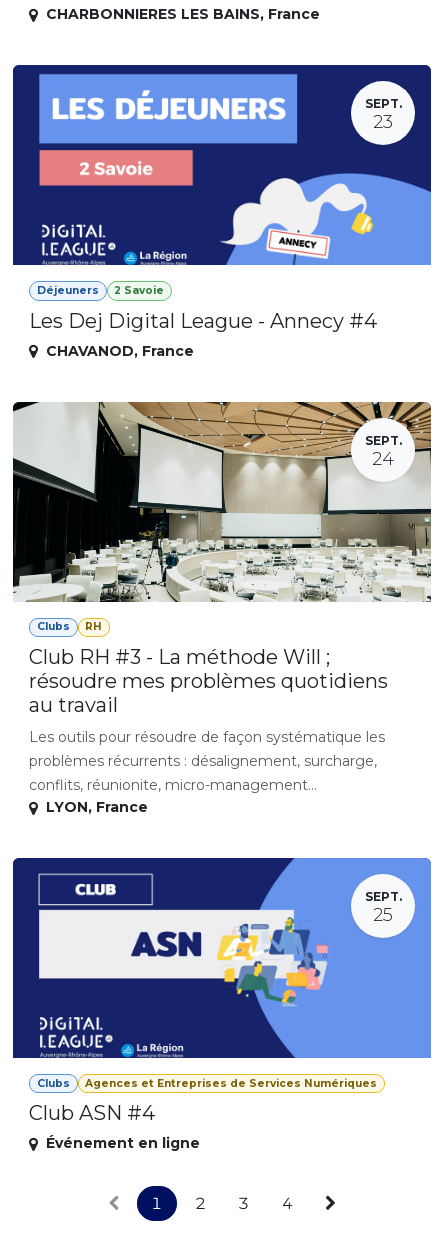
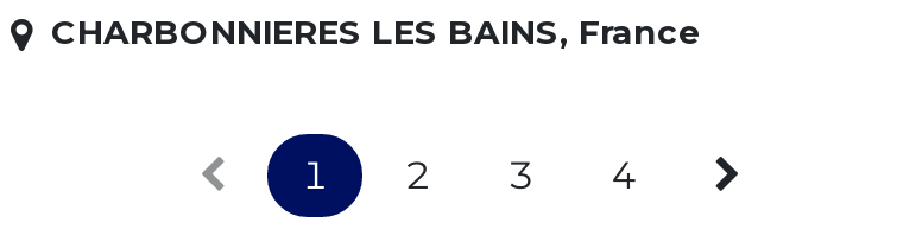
[12,64,432,266] [image] | SEPT. | 23 -> none
[29,284,377,360] Déjeuners | 2 Savoie | Les Dej Digital League - Annecy #4 | CHAVANOD, France -> none
[12,401,432,603] [image] | SEPT. | 24 -> none
[29,620,388,816] Clubs | RH | Club RH #3 - La méthode Will ; | résoudre mes problèmes quotidiens | au travail | Les outils pour résoudre de façon systématique les | problèmes récurrents : désalignement, surcharge, | conflits, réunionite, micro-management... | LYON, France -> none
[12,857,432,1059] [image] | SEPT. | 25 -> none
[29,1077,377,1152] Clubs | Agences et Entreprises de Services Numériques | Club ASN #4 | Événement en ligne -> none

